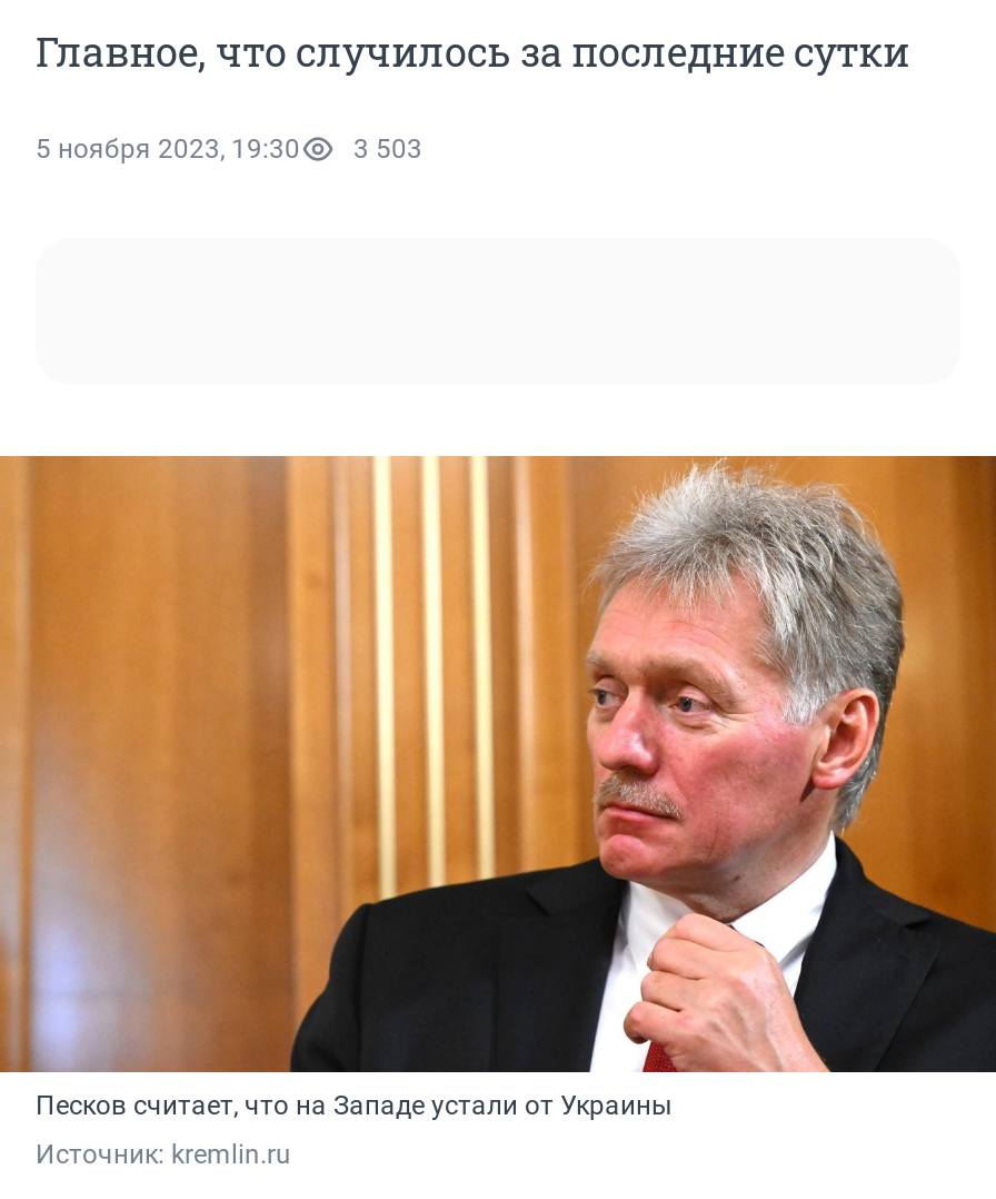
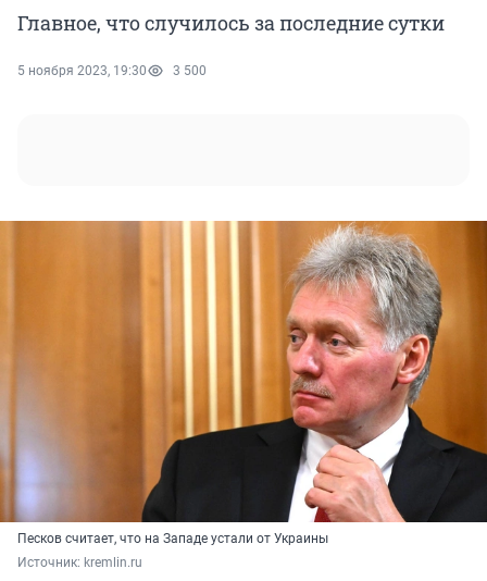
[36,134,422,165] 5 ноября 2023, 19:30 3 503 -> [17,63,207,78] 5 ноября 2023, 19:30 3 500

